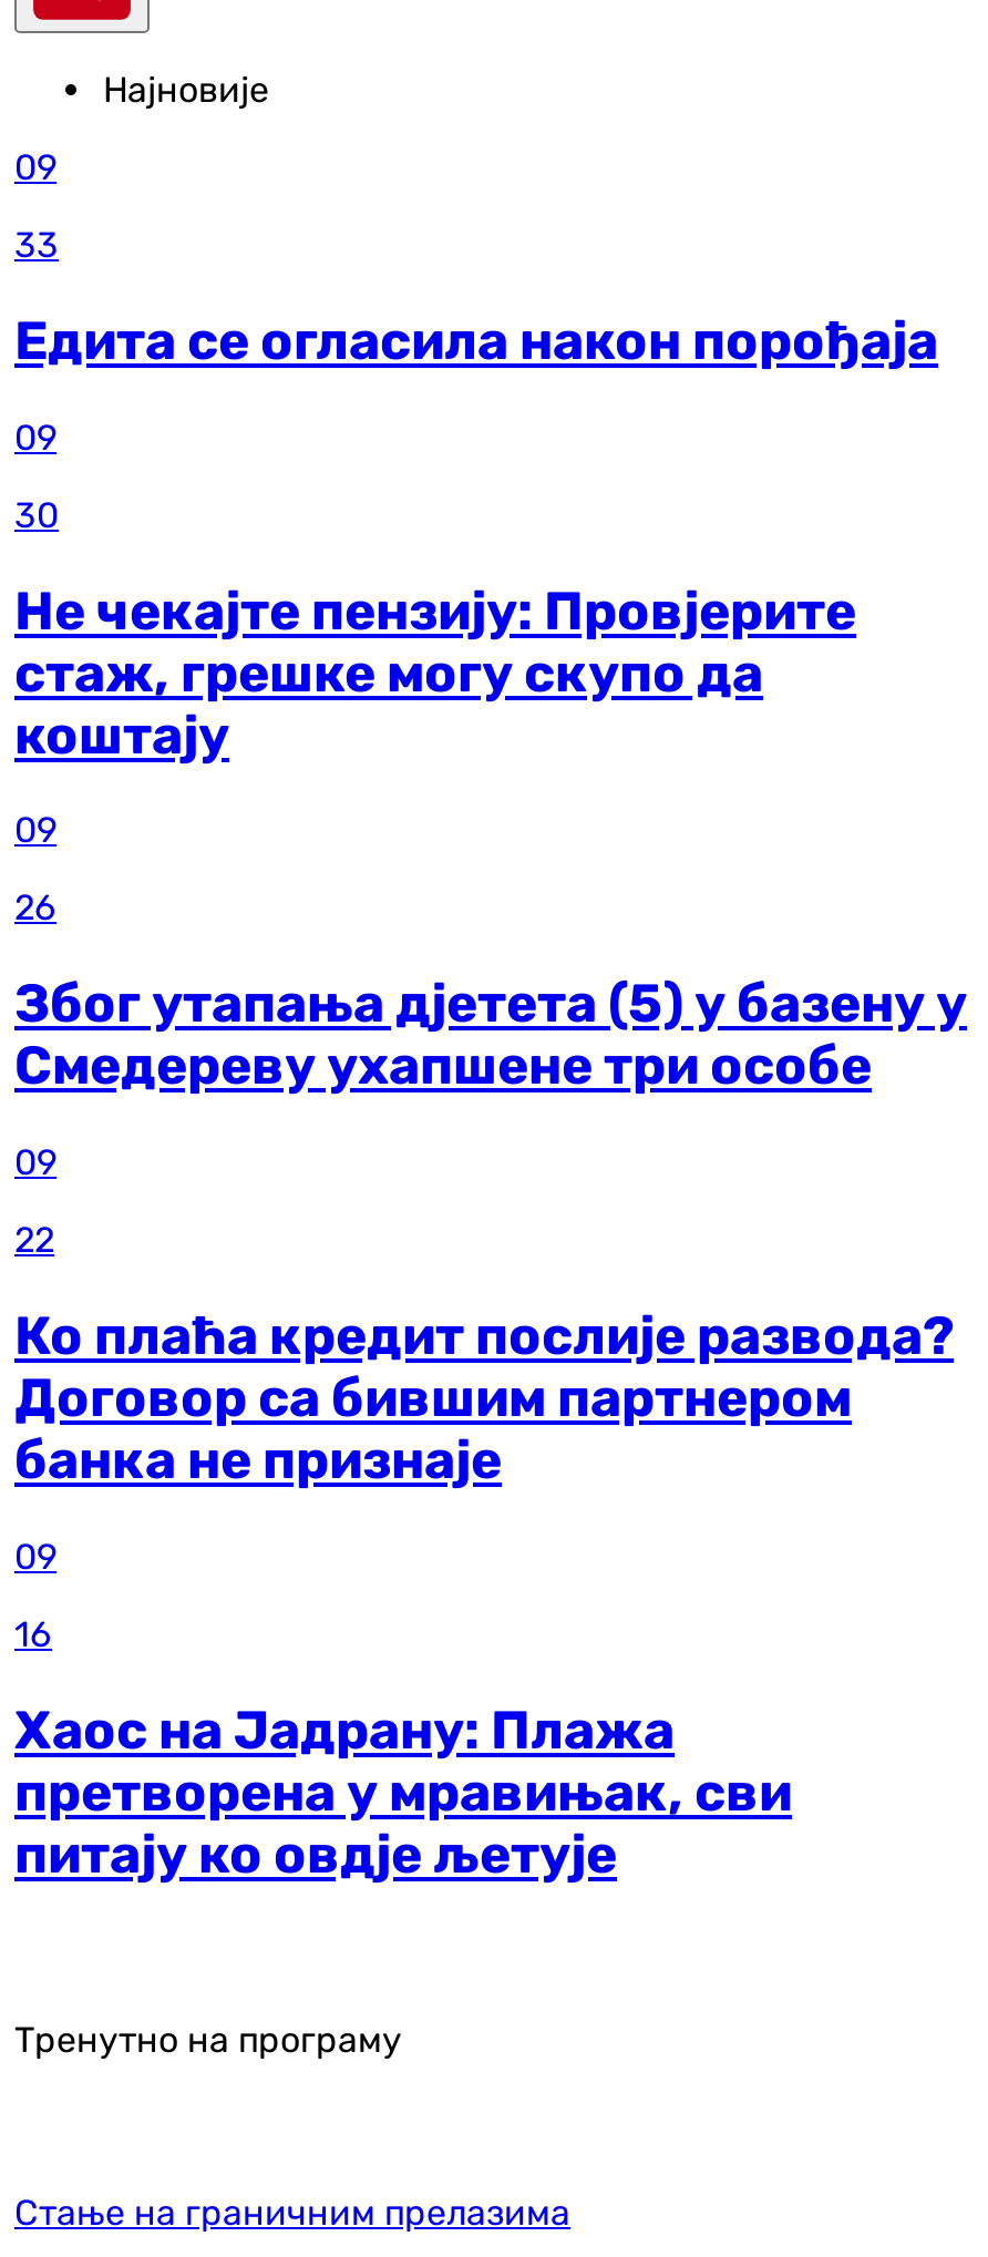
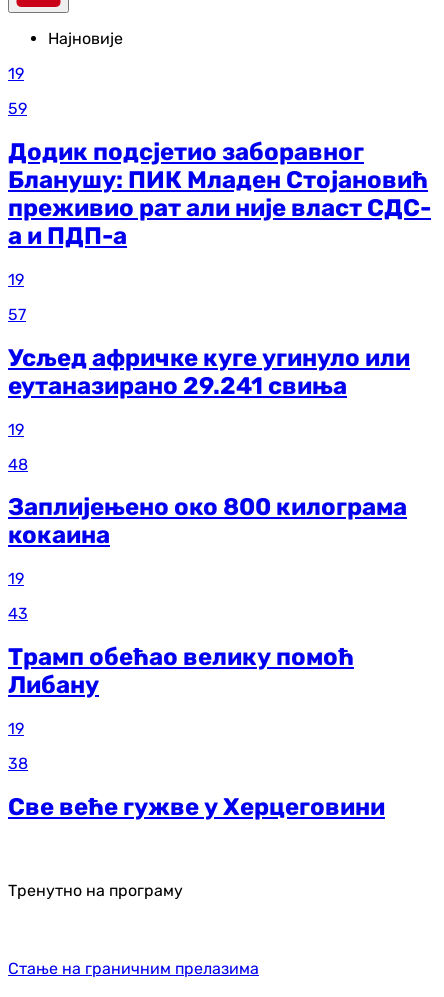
[14,146,56,188] 09 -> [8,64,24,83] 19
[14,224,59,266] 33 -> [8,99,27,118] 59
[14,310,938,372] Едита се огласила након порођаја -> [8,138,431,250] Додик подсјетио заборавног | Бланушу: ПИК Младен Стојановић | преживио рат али није власт СДС- | а и ПДП-а
[14,416,56,458] 09 -> [8,270,24,289] 19
[14,494,59,536] 30 -> [8,305,26,324] 57
[14,580,856,766] Не чекајте пензију: Провјерите | стаж, грешке могу скупо да | коштају -> [8,344,410,400] Усљед афричке куге угинуло или | еутаназирано 29.241 свиња
[14,810,56,852] 09 -> [8,419,24,438] 19
[14,888,56,930] 26 -> [8,454,28,473] 48
[14,974,967,1098] Због утапања дјетета (5) у базену у | Смедереву ухапшене три особе -> [8,493,407,549] Заплијењено око 800 килограма | кокаина
[14,1142,56,1184] 09 -> [8,569,24,588] 19
[14,1219,54,1262] 22 -> [8,604,28,623] 43
[14,1306,954,1492] Ко плаћа кредит послије развода? | Договор са бившим партнером | банка не признаје -> [8,643,354,699] Трамп обећао велику помоћ | Либану
[14,1536,56,1578] 09 -> [8,719,24,738] 19
[14,1613,52,1656] 16 -> [8,754,28,773] 38
[14,1700,792,1886] Хаос на Јадрану: Плажа | претворена у мравињак, сви | питају ко овдје љетује -> [8,793,385,821] Све веће гужве у Херцеговини

